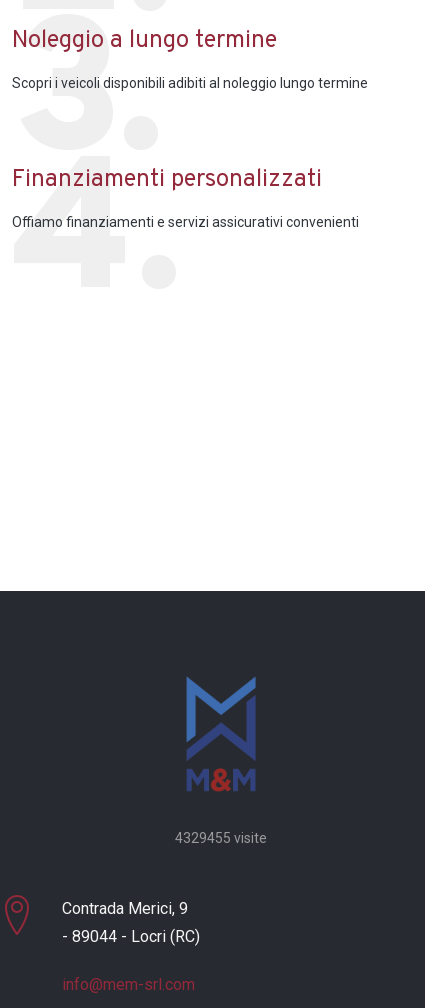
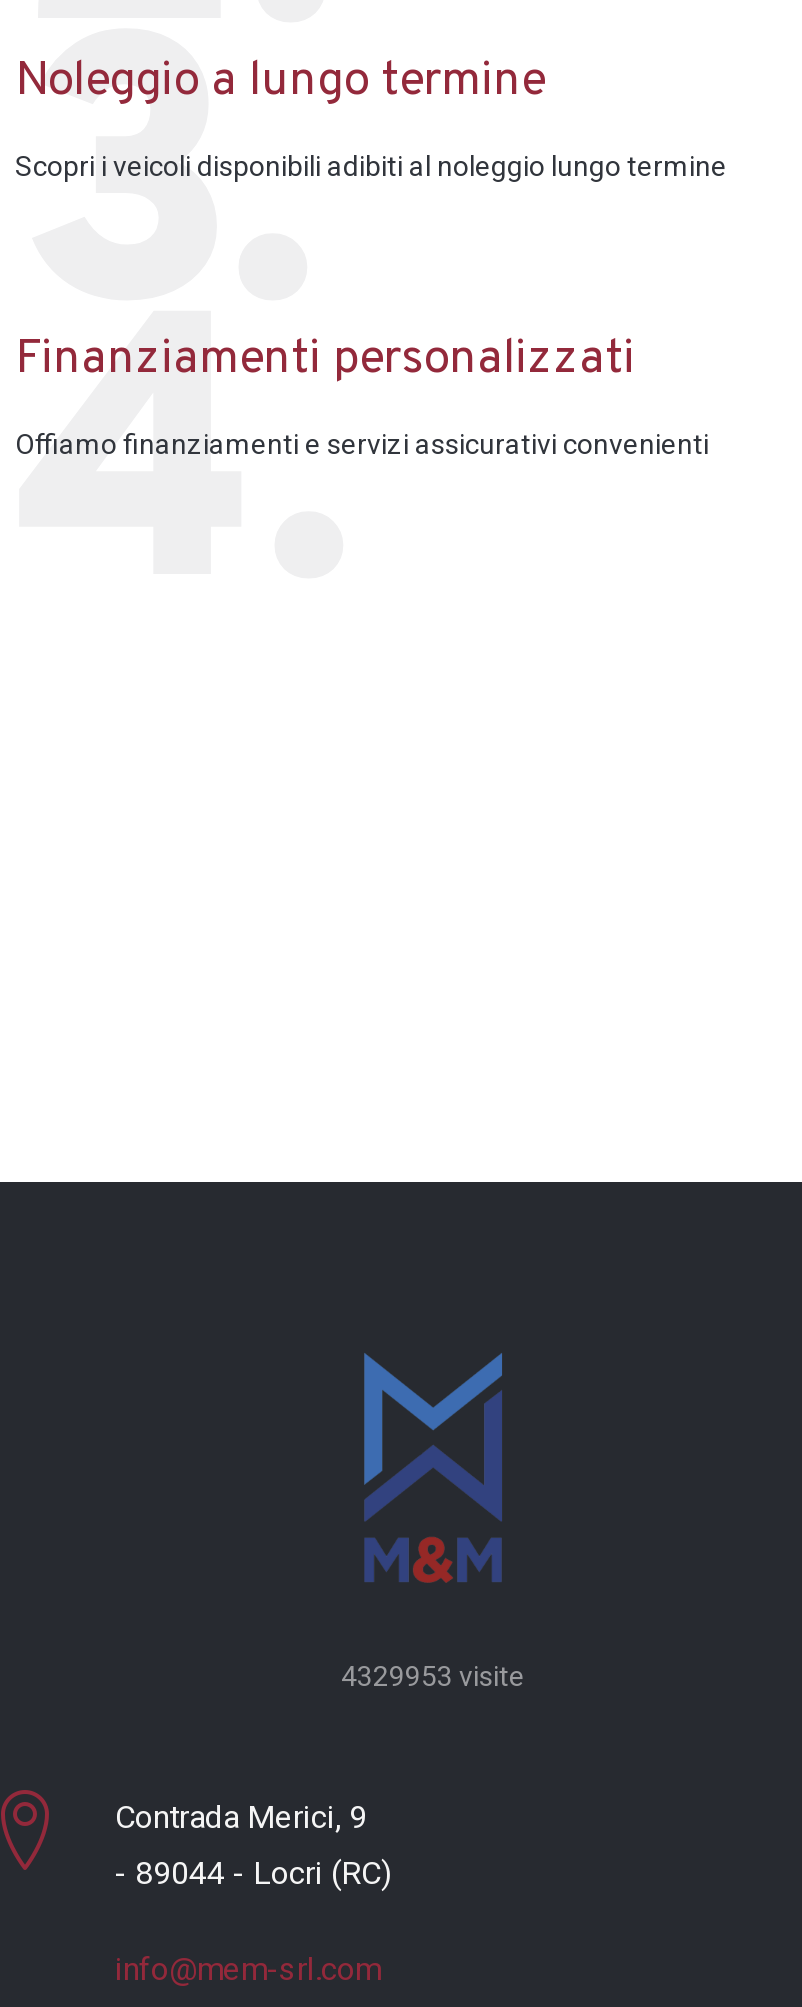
[175,830,267,846] 4329455 visite -> [341,1659,525,1691] 4329953 visite

